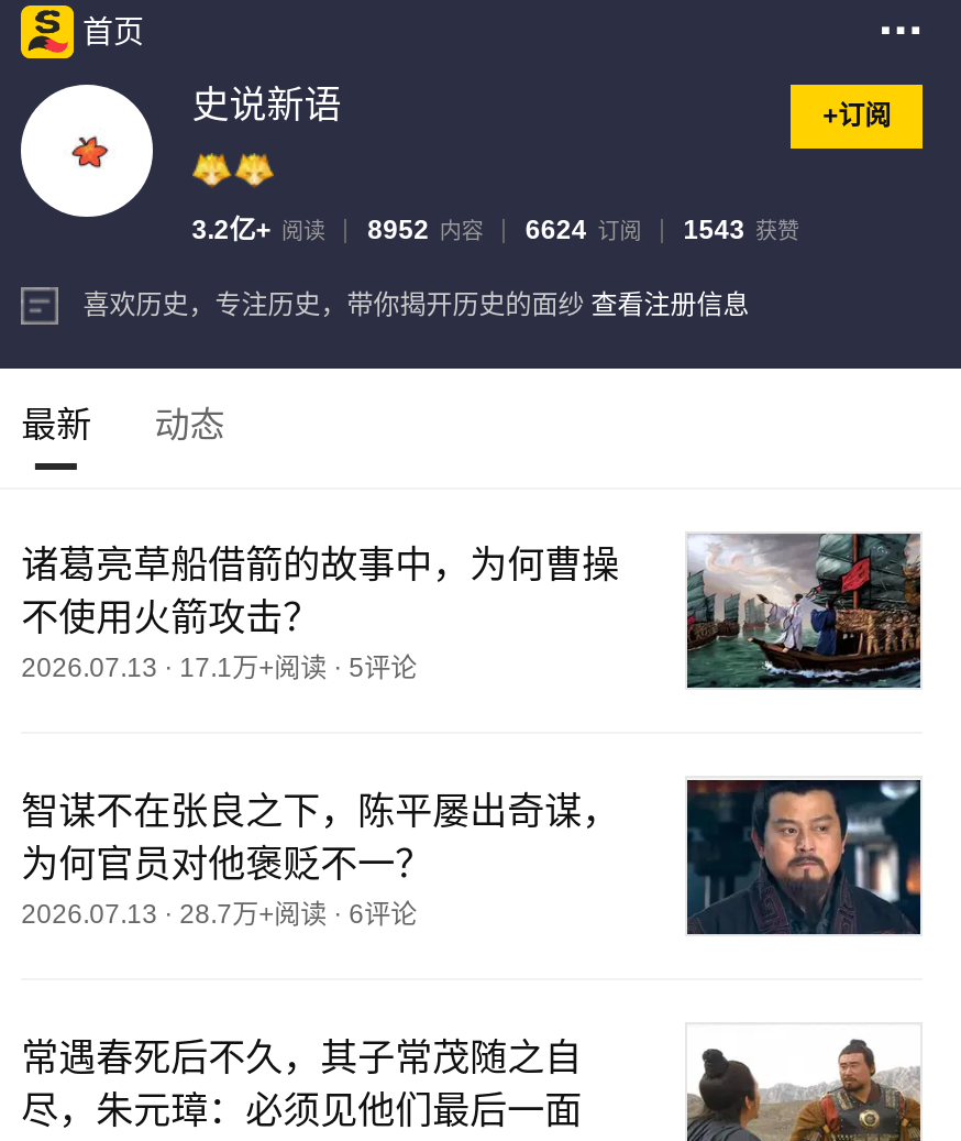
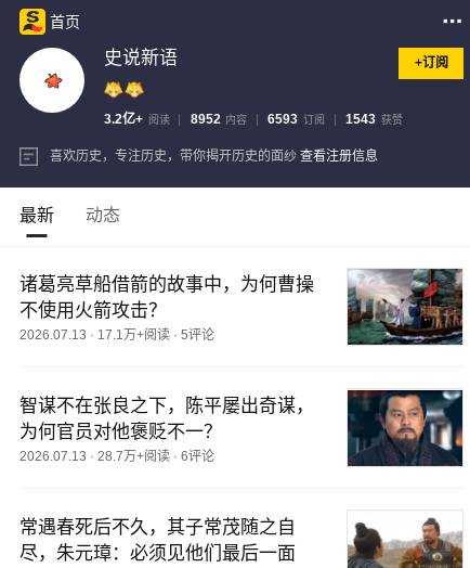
[192,215,799,246] 3.2亿+ 阅读 8952 内容 6624 订阅 1543 获赞 -> [104,112,403,127] 3.2亿+ 阅读 8952 内容 6593 订阅 1543 获赞

